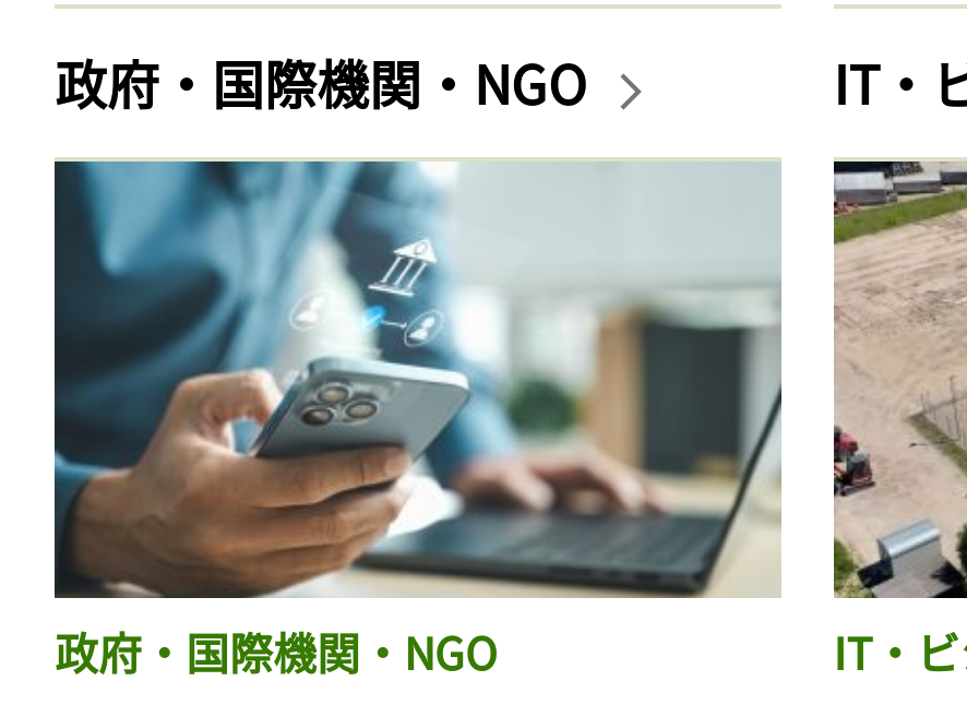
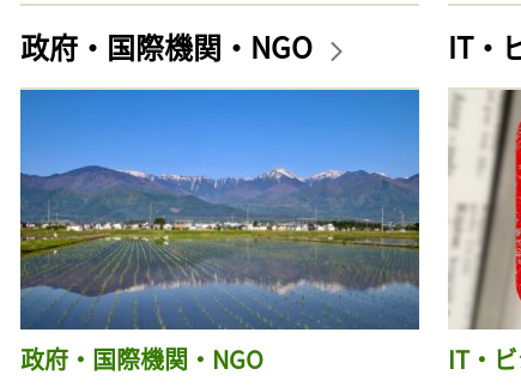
[52,159,781,600] [image] -> [19,89,420,331] [image]
[832,159,960,600] [image] -> [448,89,517,329] [image]

